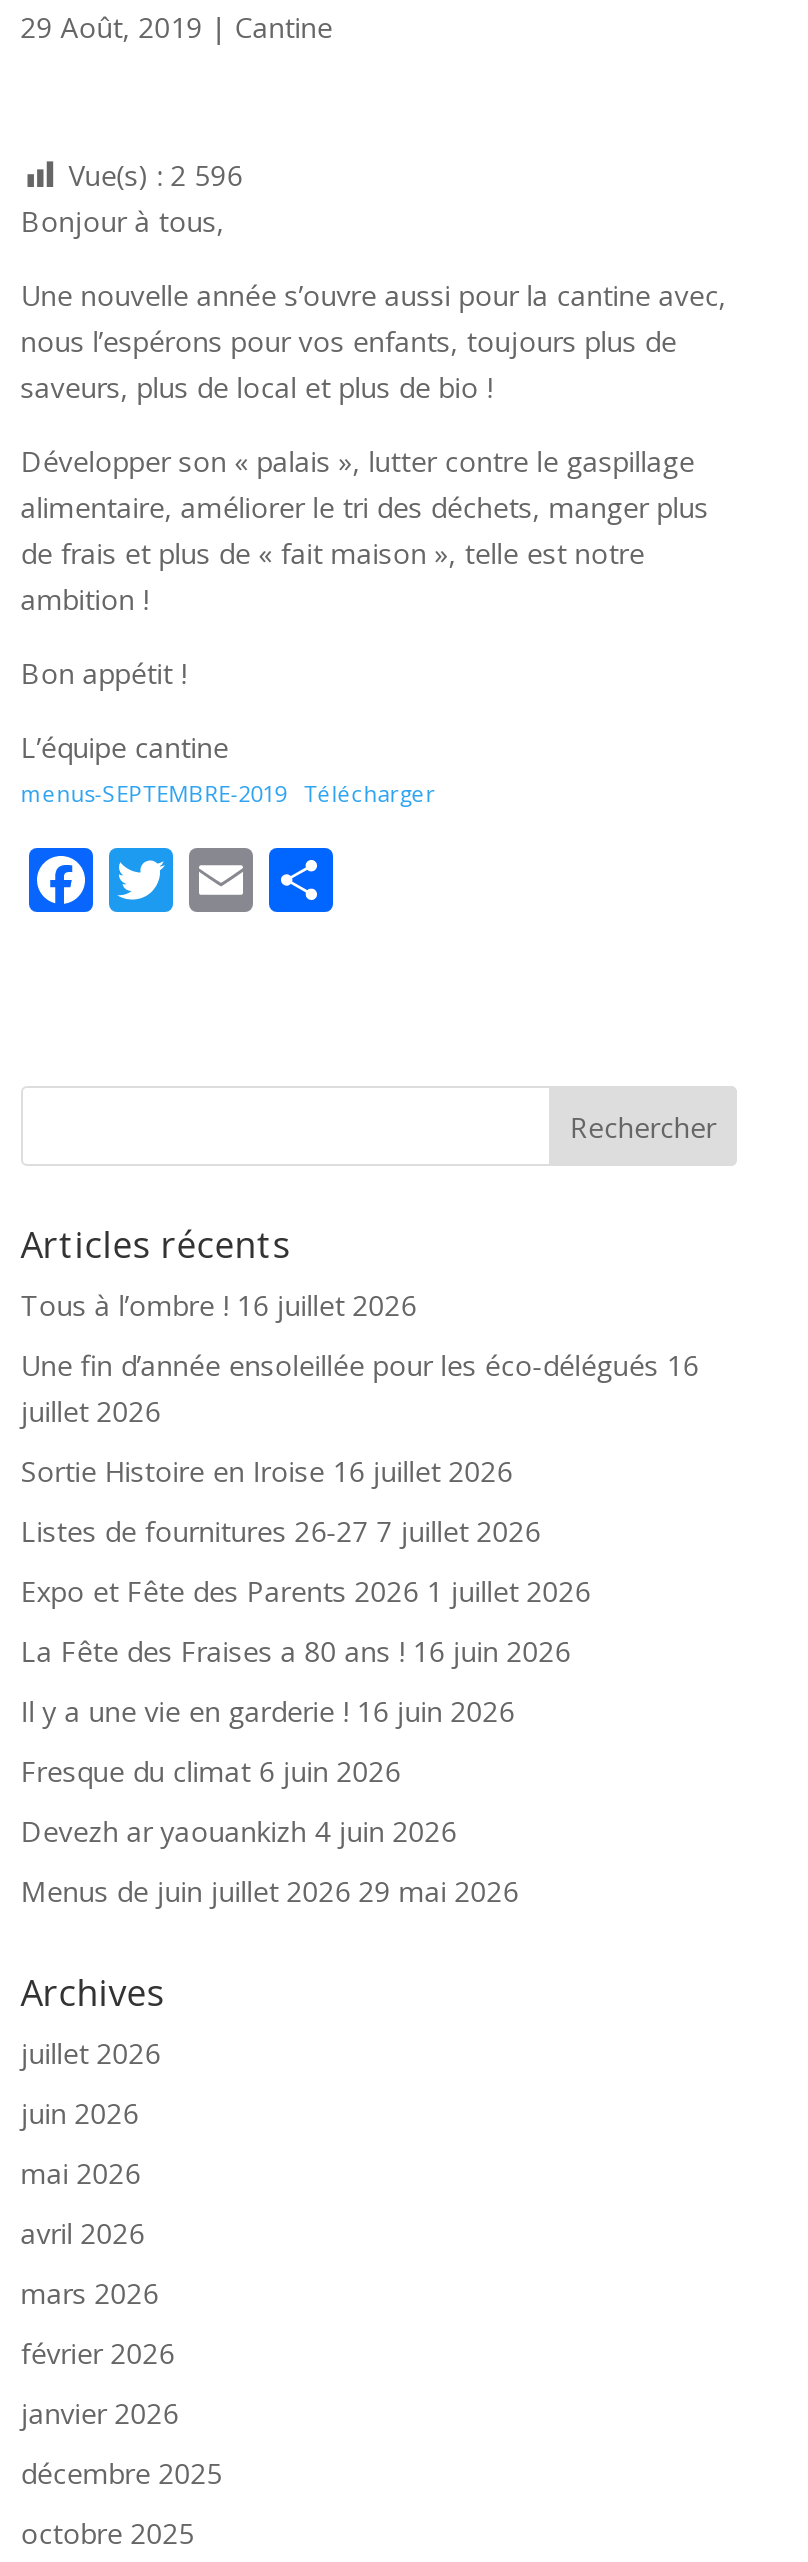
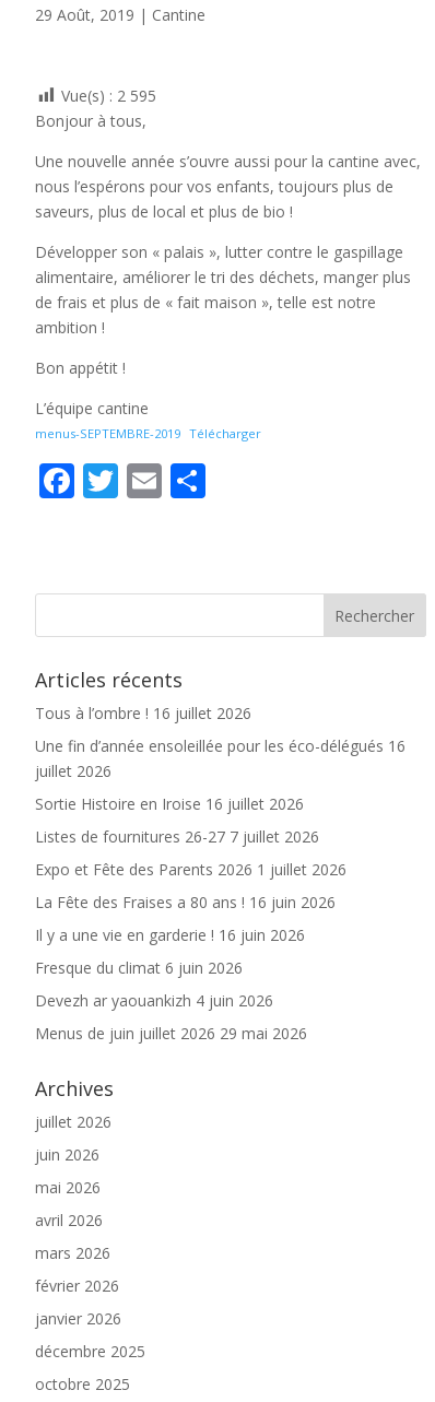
[69,156,243,194] Vue(s) : 2 596 -> [61,85,156,106] Vue(s) : 2 595

